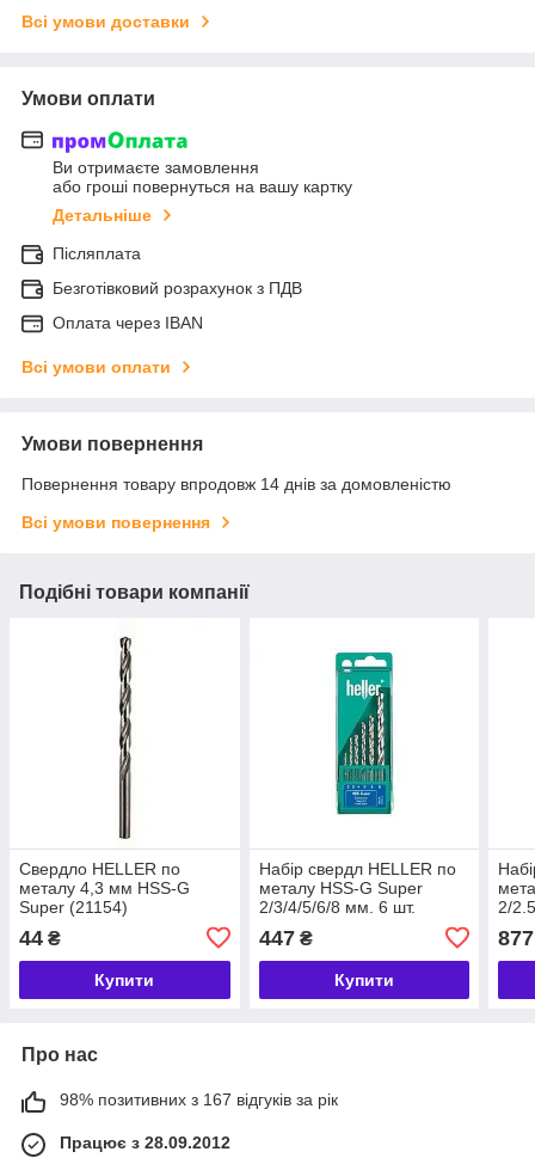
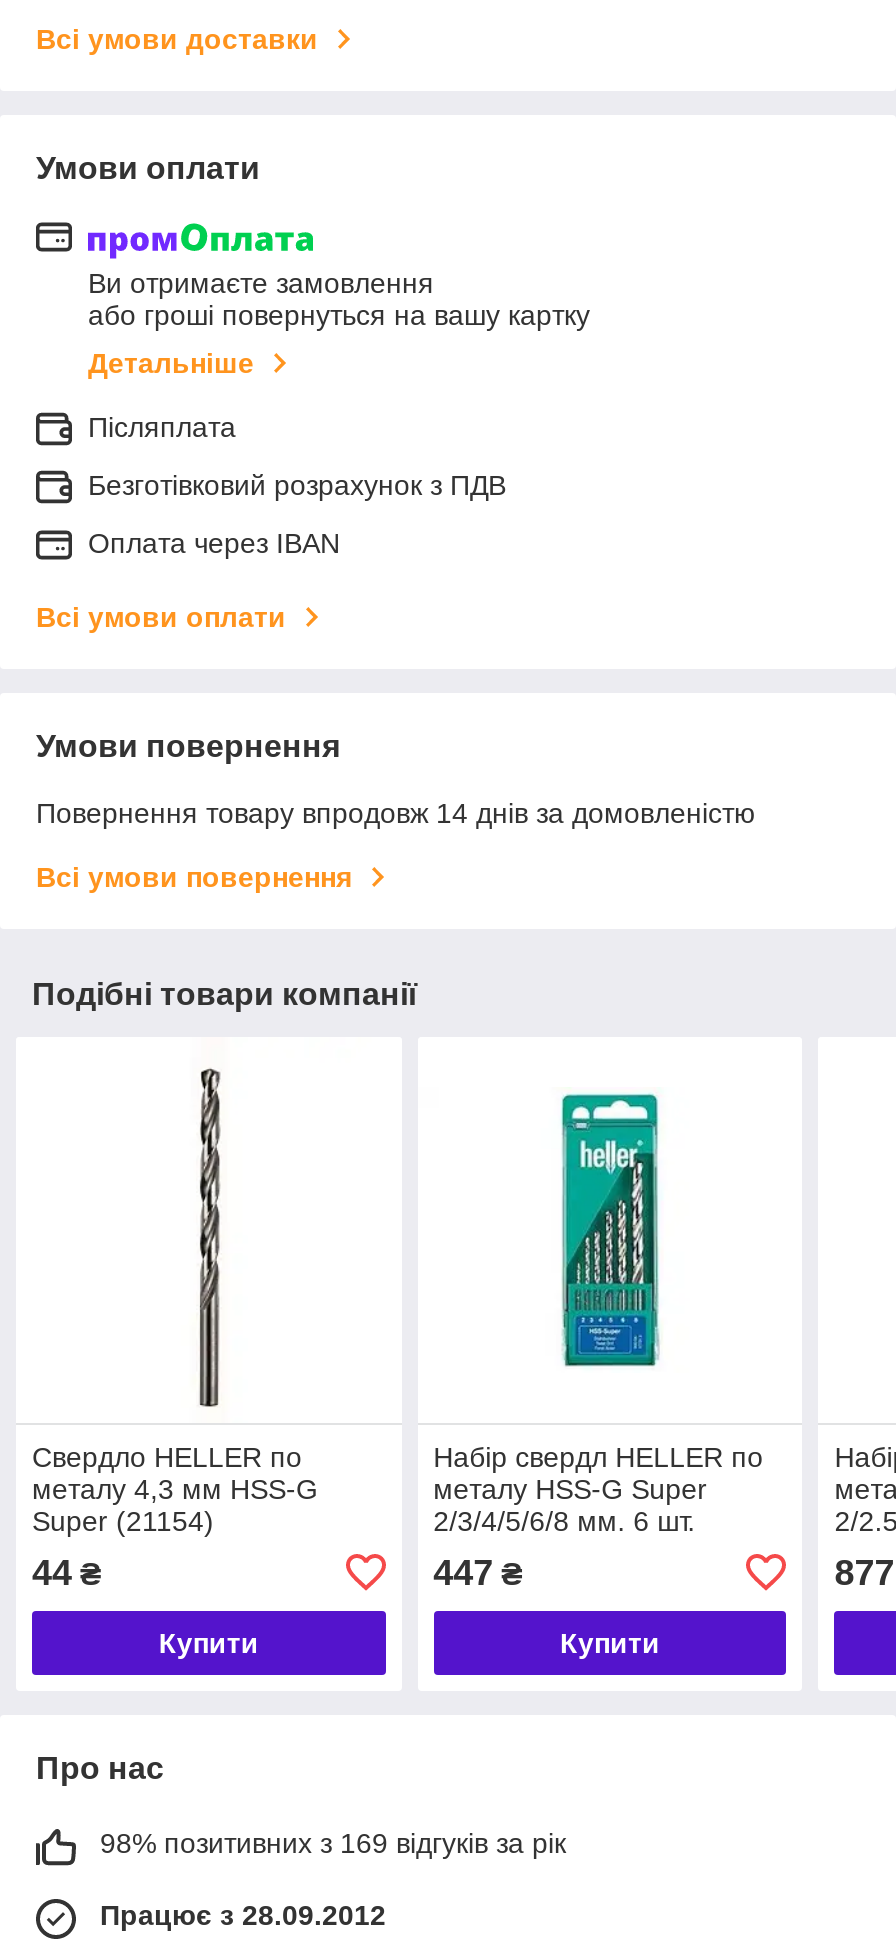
[60,1090,338,1109] 98% позитивних з 167 відгуків за рік -> [100,1827,566,1859] 98% позитивних з 169 відгуків за рік

